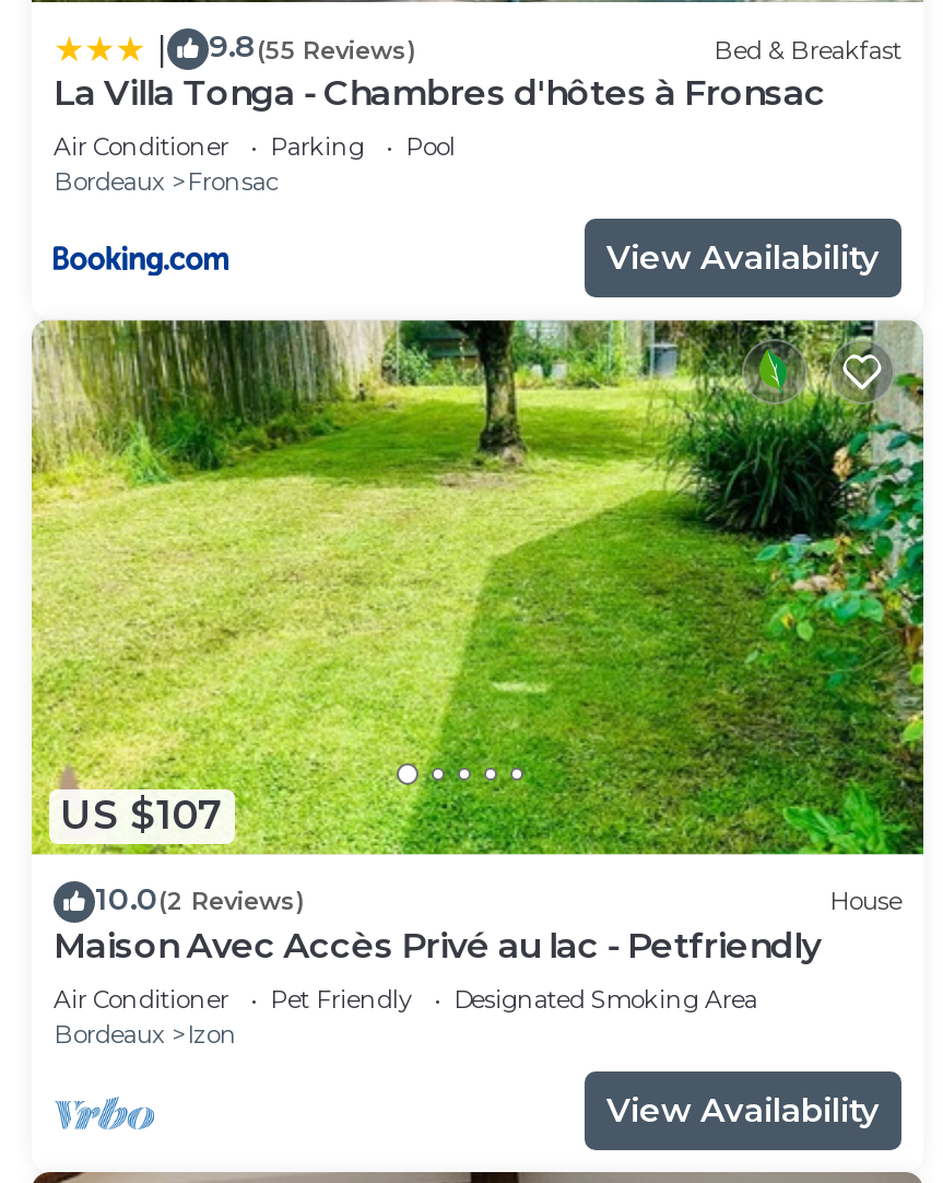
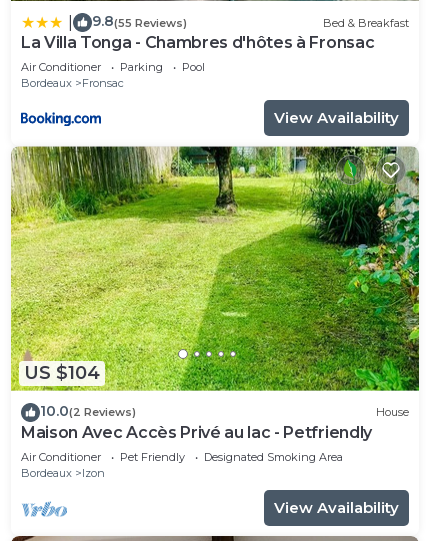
[60,793,224,841] US $107 -> [24,362,100,384] US $104

